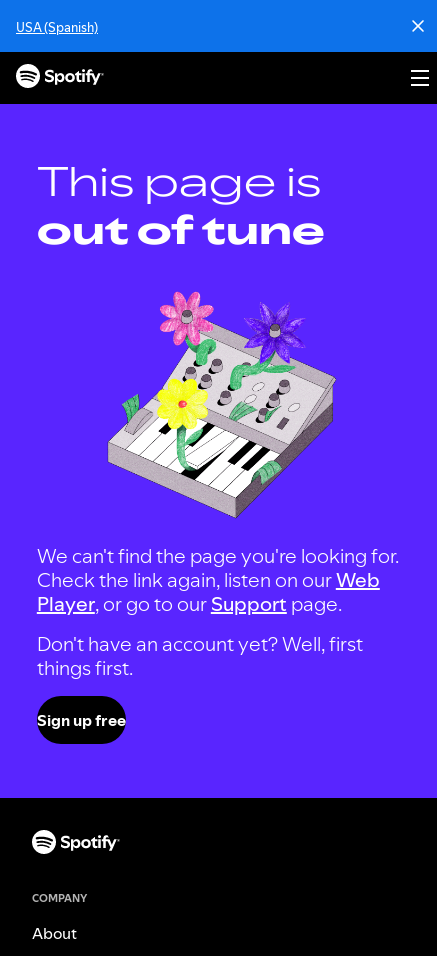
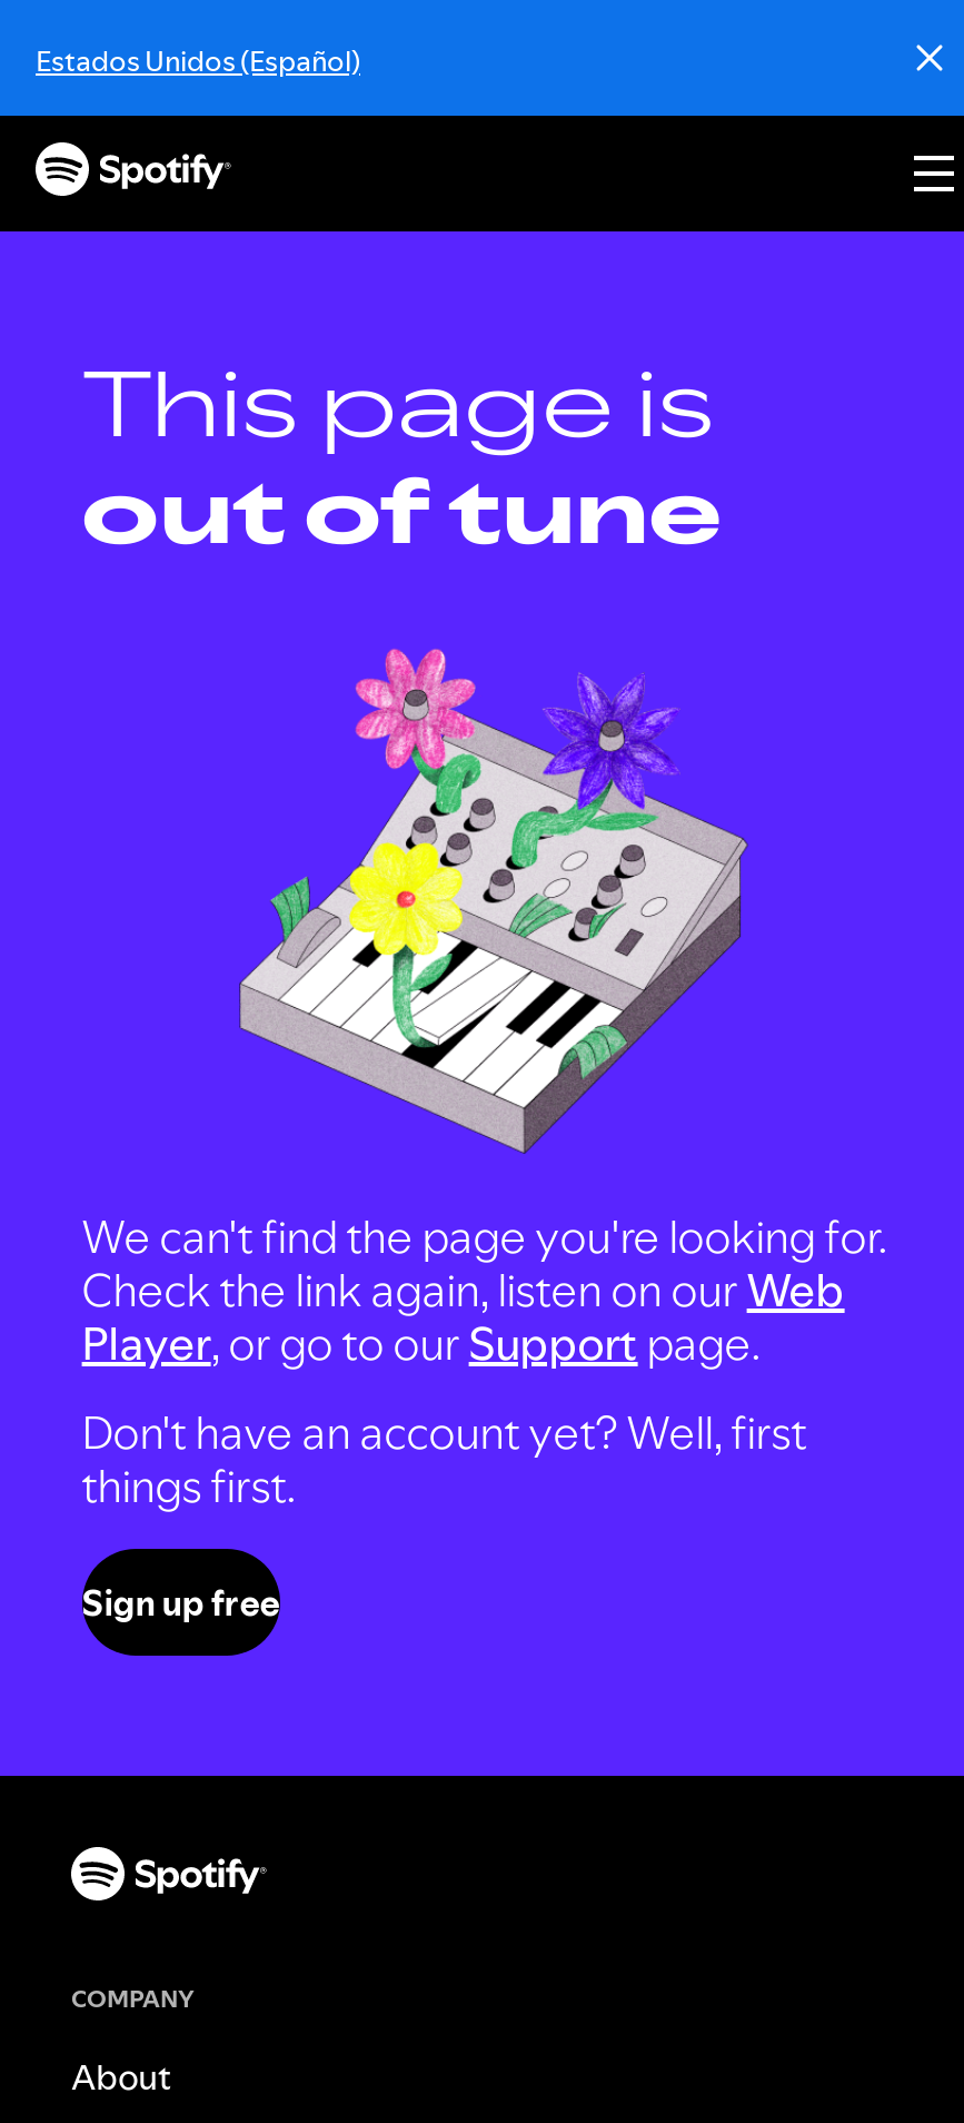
[16,18,98,36] USA (Spanish) -> [36,40,360,80] Estados Unidos (Español)

